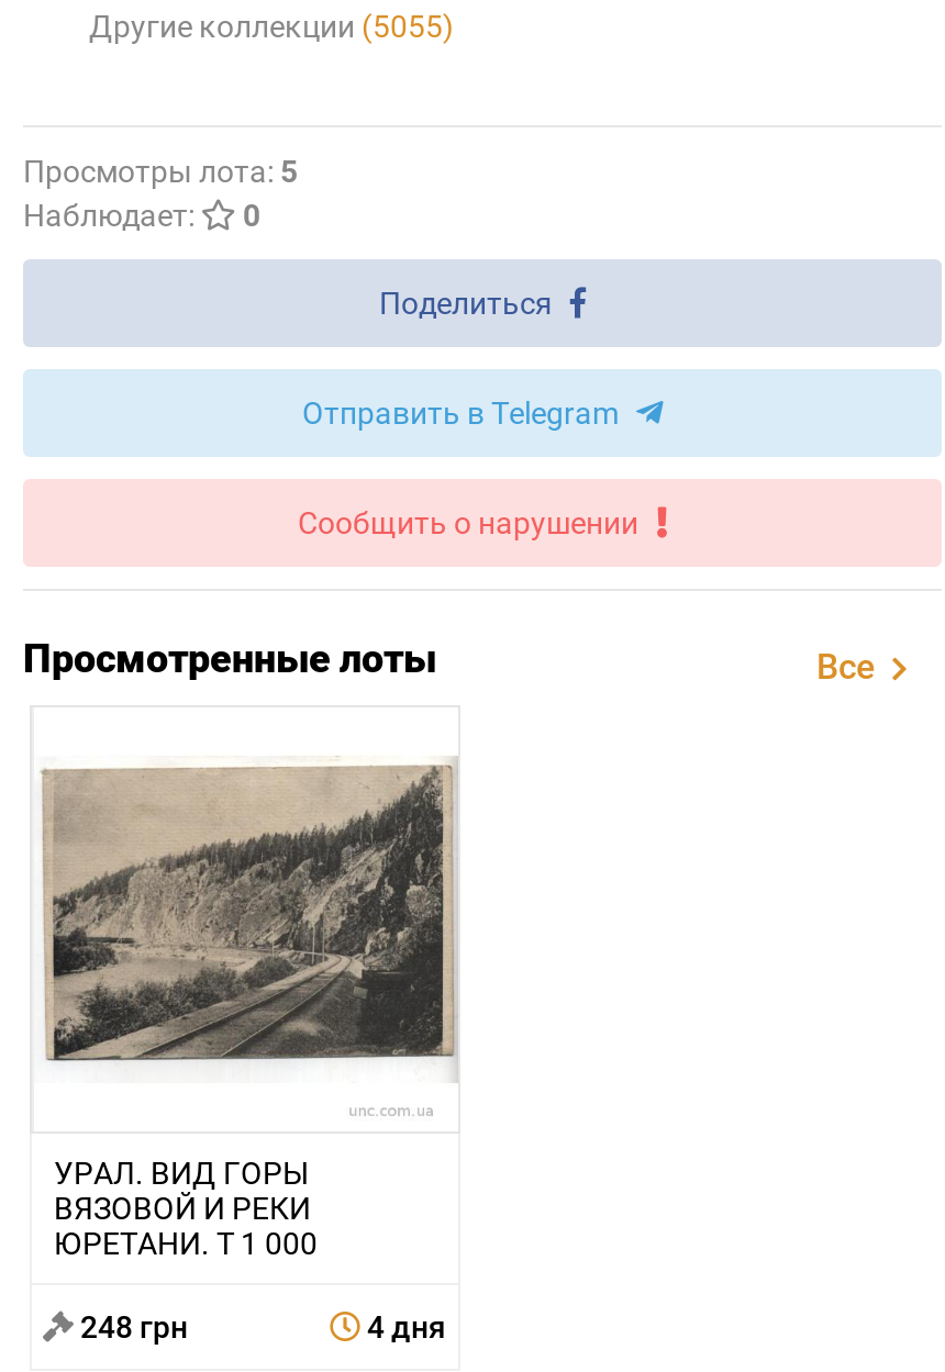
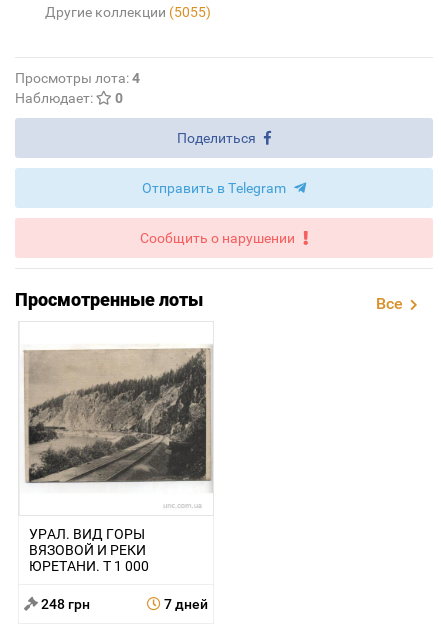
[23,154,298,189] Просмотры лота: 5 -> [15,70,140,86] Просмотры лота: 4
[360,1310,446,1345] 4 дня -> [160,596,207,612] 7 дней

